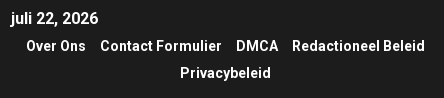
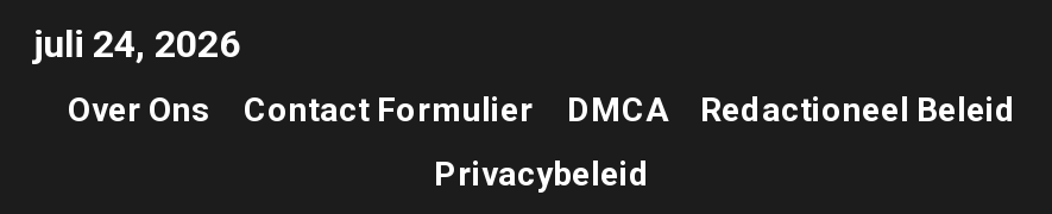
[11,9,98,28] juli 22, 2026 -> [33,22,240,67] juli 24, 2026

